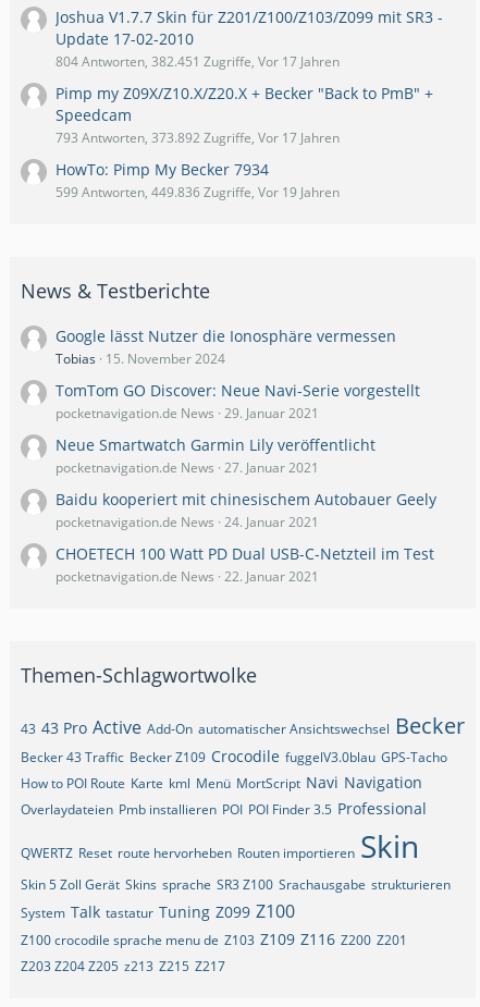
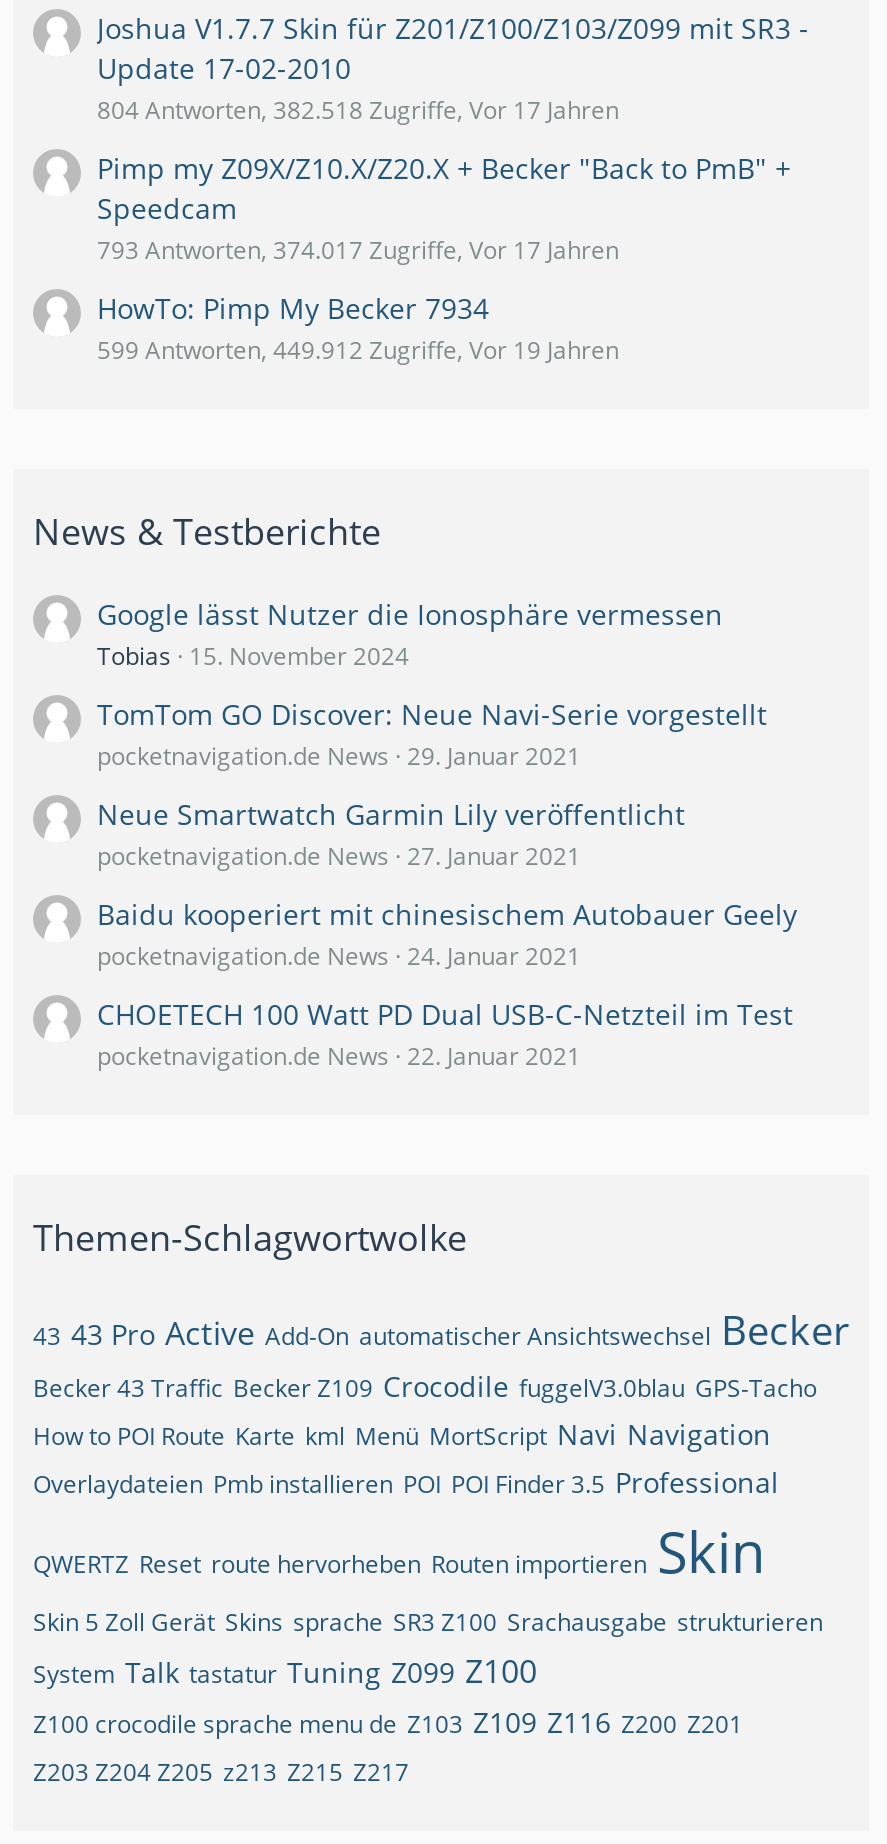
[56,52,340,71] 804 Antworten, 382.451 Zugriffe, Vor 17 Jahren -> [97,93,619,127] 804 Antworten, 382.518 Zugriffe, Vor 17 Jahren
[56,129,340,147] 793 Antworten, 373.892 Zugriffe, Vor 17 Jahren -> [97,233,619,267] 793 Antworten, 374.017 Zugriffe, Vor 17 Jahren
[56,183,340,202] 599 Antworten, 449.836 Zugriffe, Vor 19 Jahren -> [97,333,619,367] 599 Antworten, 449.912 Zugriffe, Vor 19 Jahren

